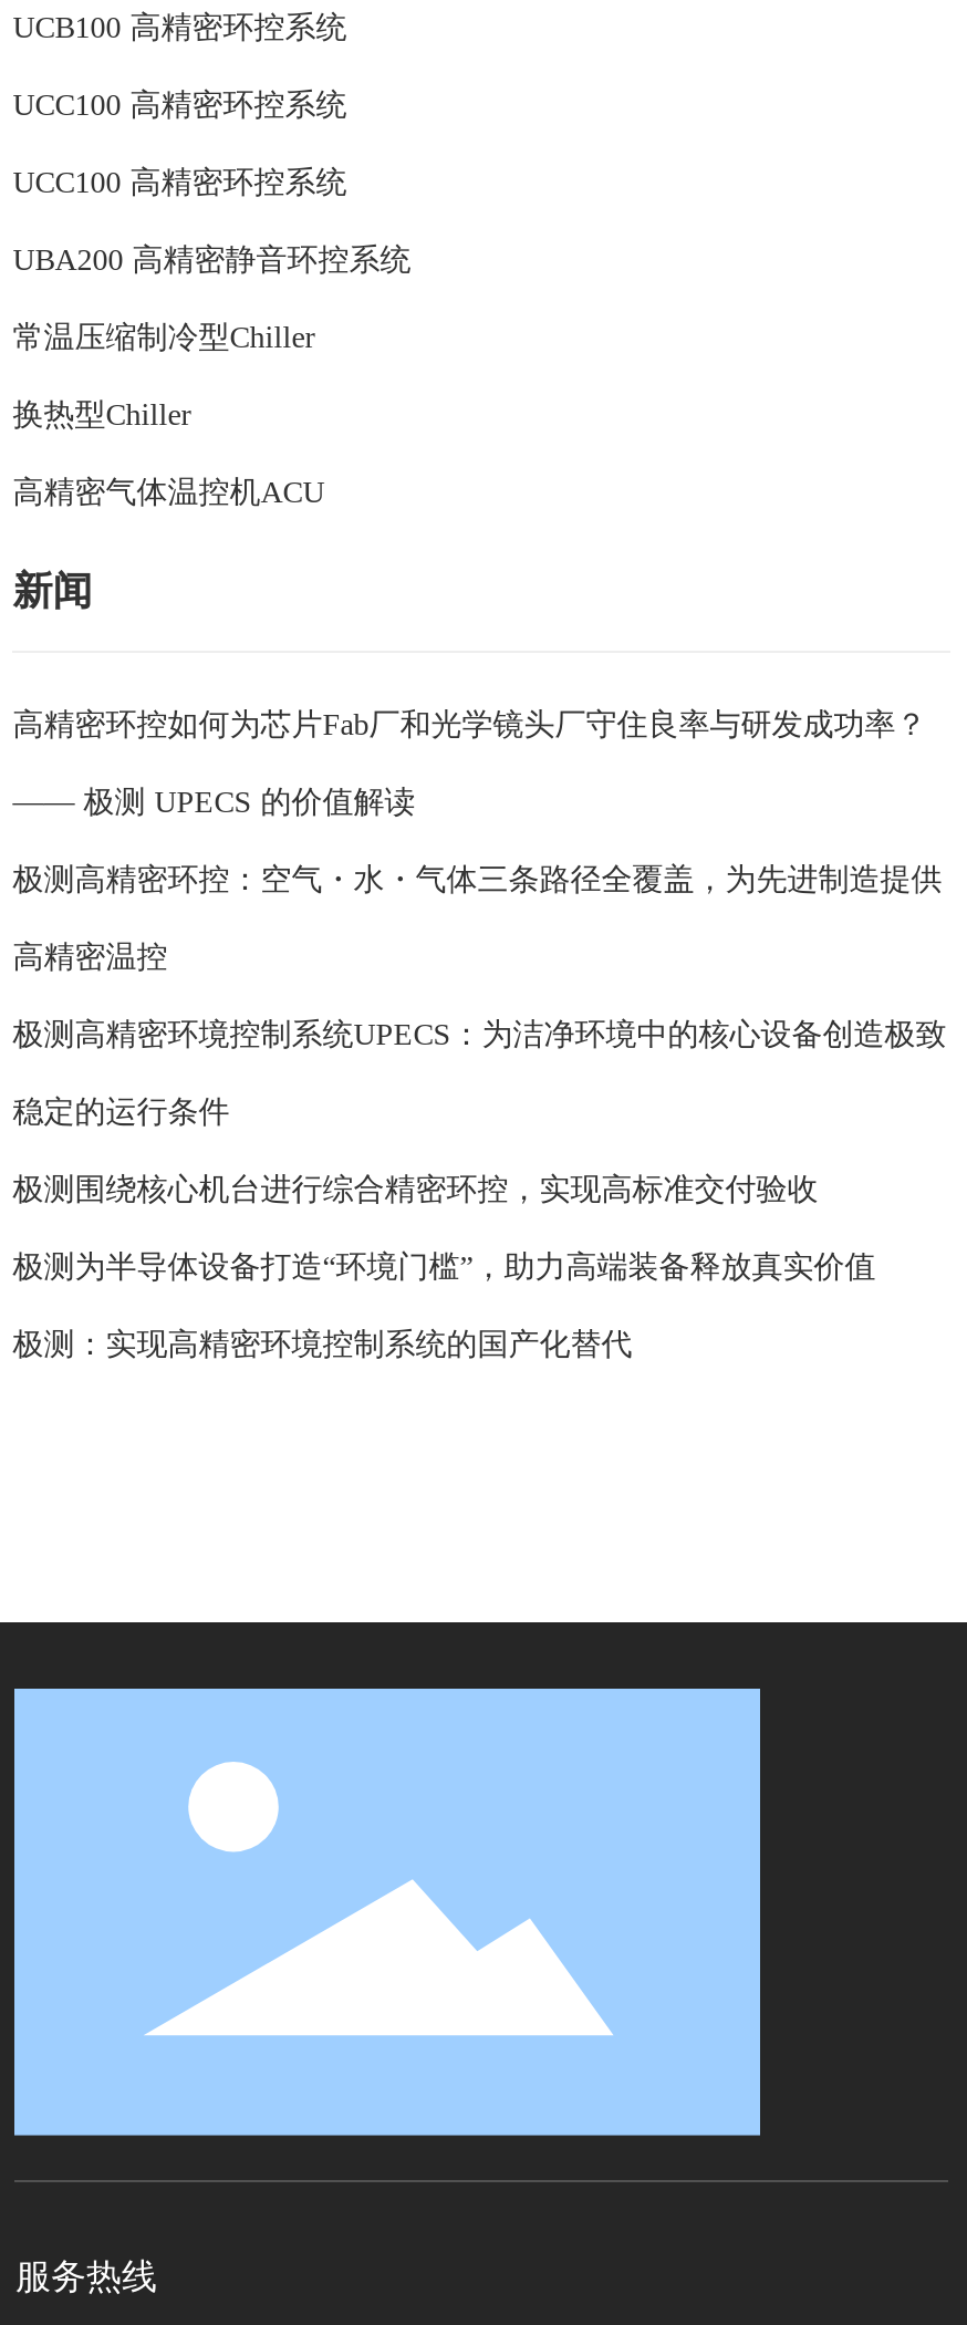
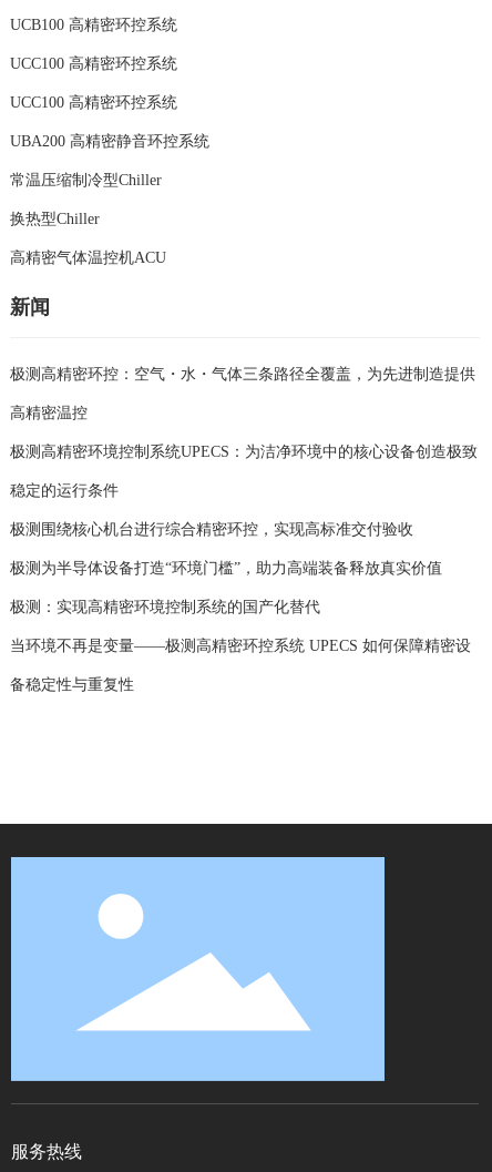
[13,708,927,819] 高精密环控如何为芯片Fab厂和光学镜头厂守住良率与研发成功率？ | —— 极测 UPECS 的价值解读 -> none
moved [13,863,946,1361] -> [10,366,478,615]: 极测高精密环控：空气・水・气体三条路径全覆盖，为先进制造提供 | 高精密温控 | 极测高精密环境控制系统UPECS：为洁净环境中的核心设备创造极致 | 稳定的运行条件 | 极测围绕核心机台进行综合精密环控，实现高标准交付验收 | 极测为半导体设备打造“环境门槛”，助力高端装备释放真实价值 | 极测：实现高精密环境控制系统的国产化替代
none -> [10,638,471,693] 当环境不再是变量——极测高精密环控系统 UPECS 如何保障精密设 | 备稳定性与重复性

